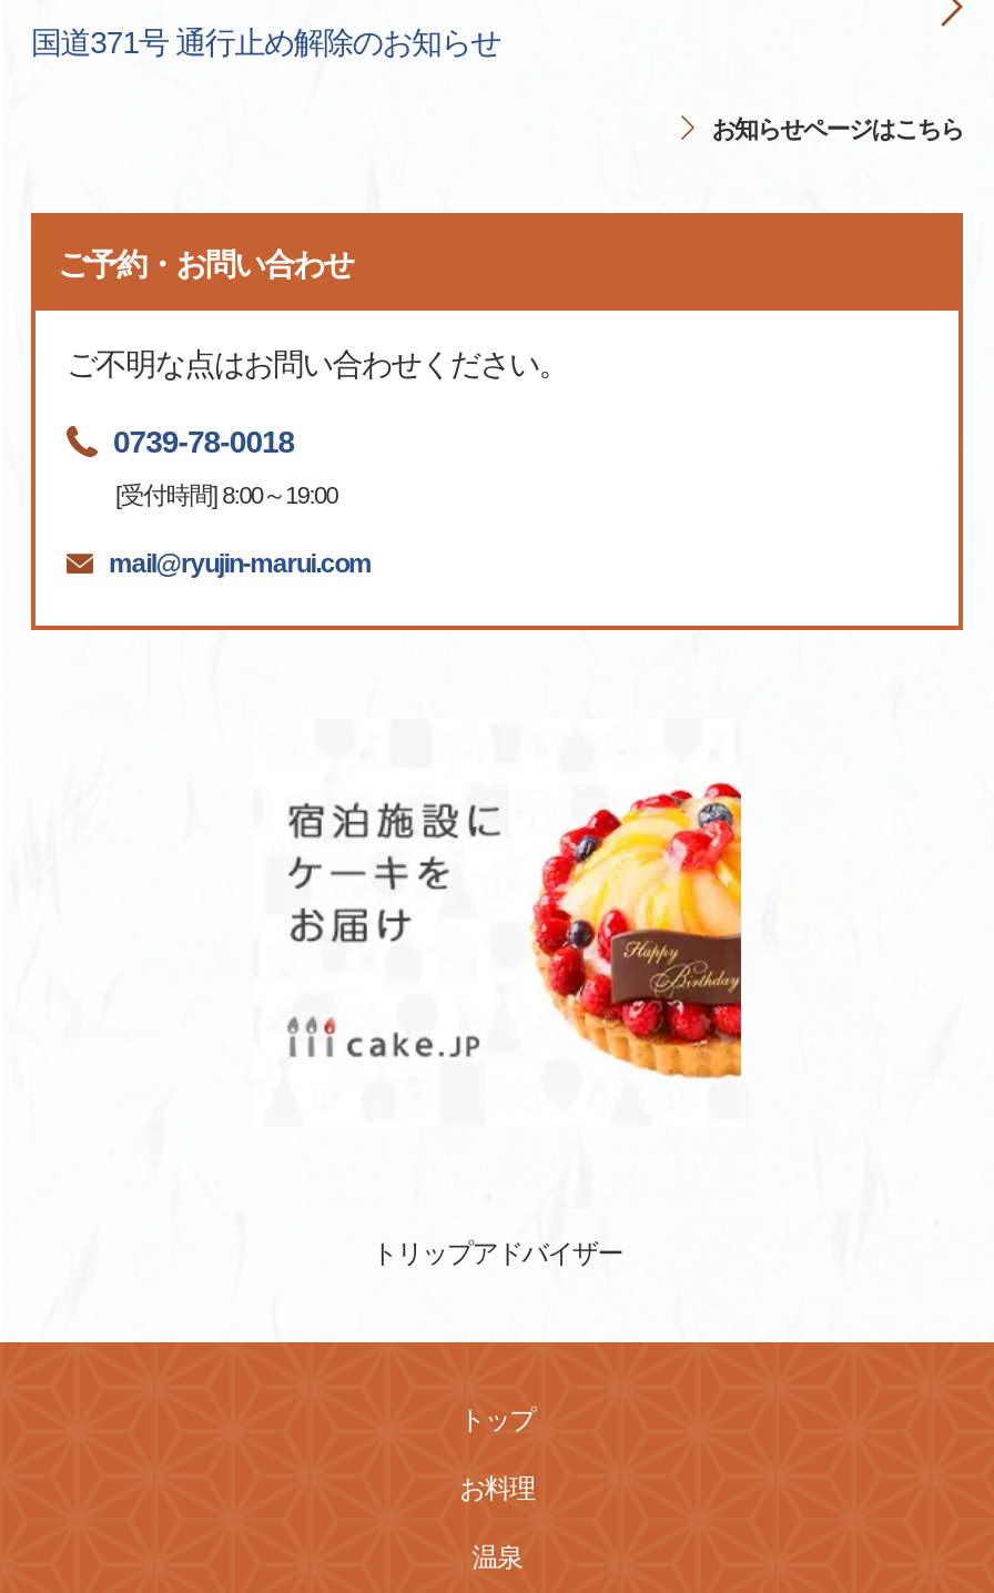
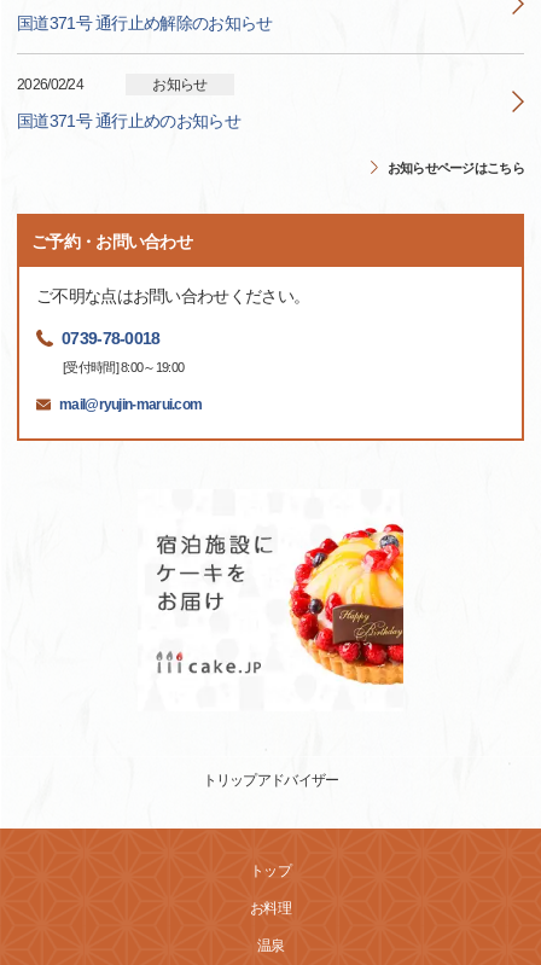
none -> [17,76,240,131] 2026/02/24 | お知らせ | 国道371号 通行止めのお知らせ

